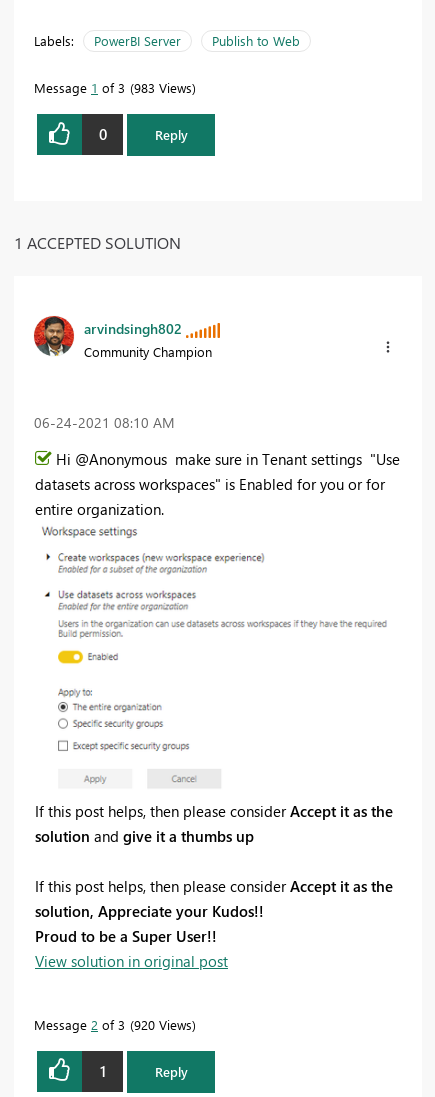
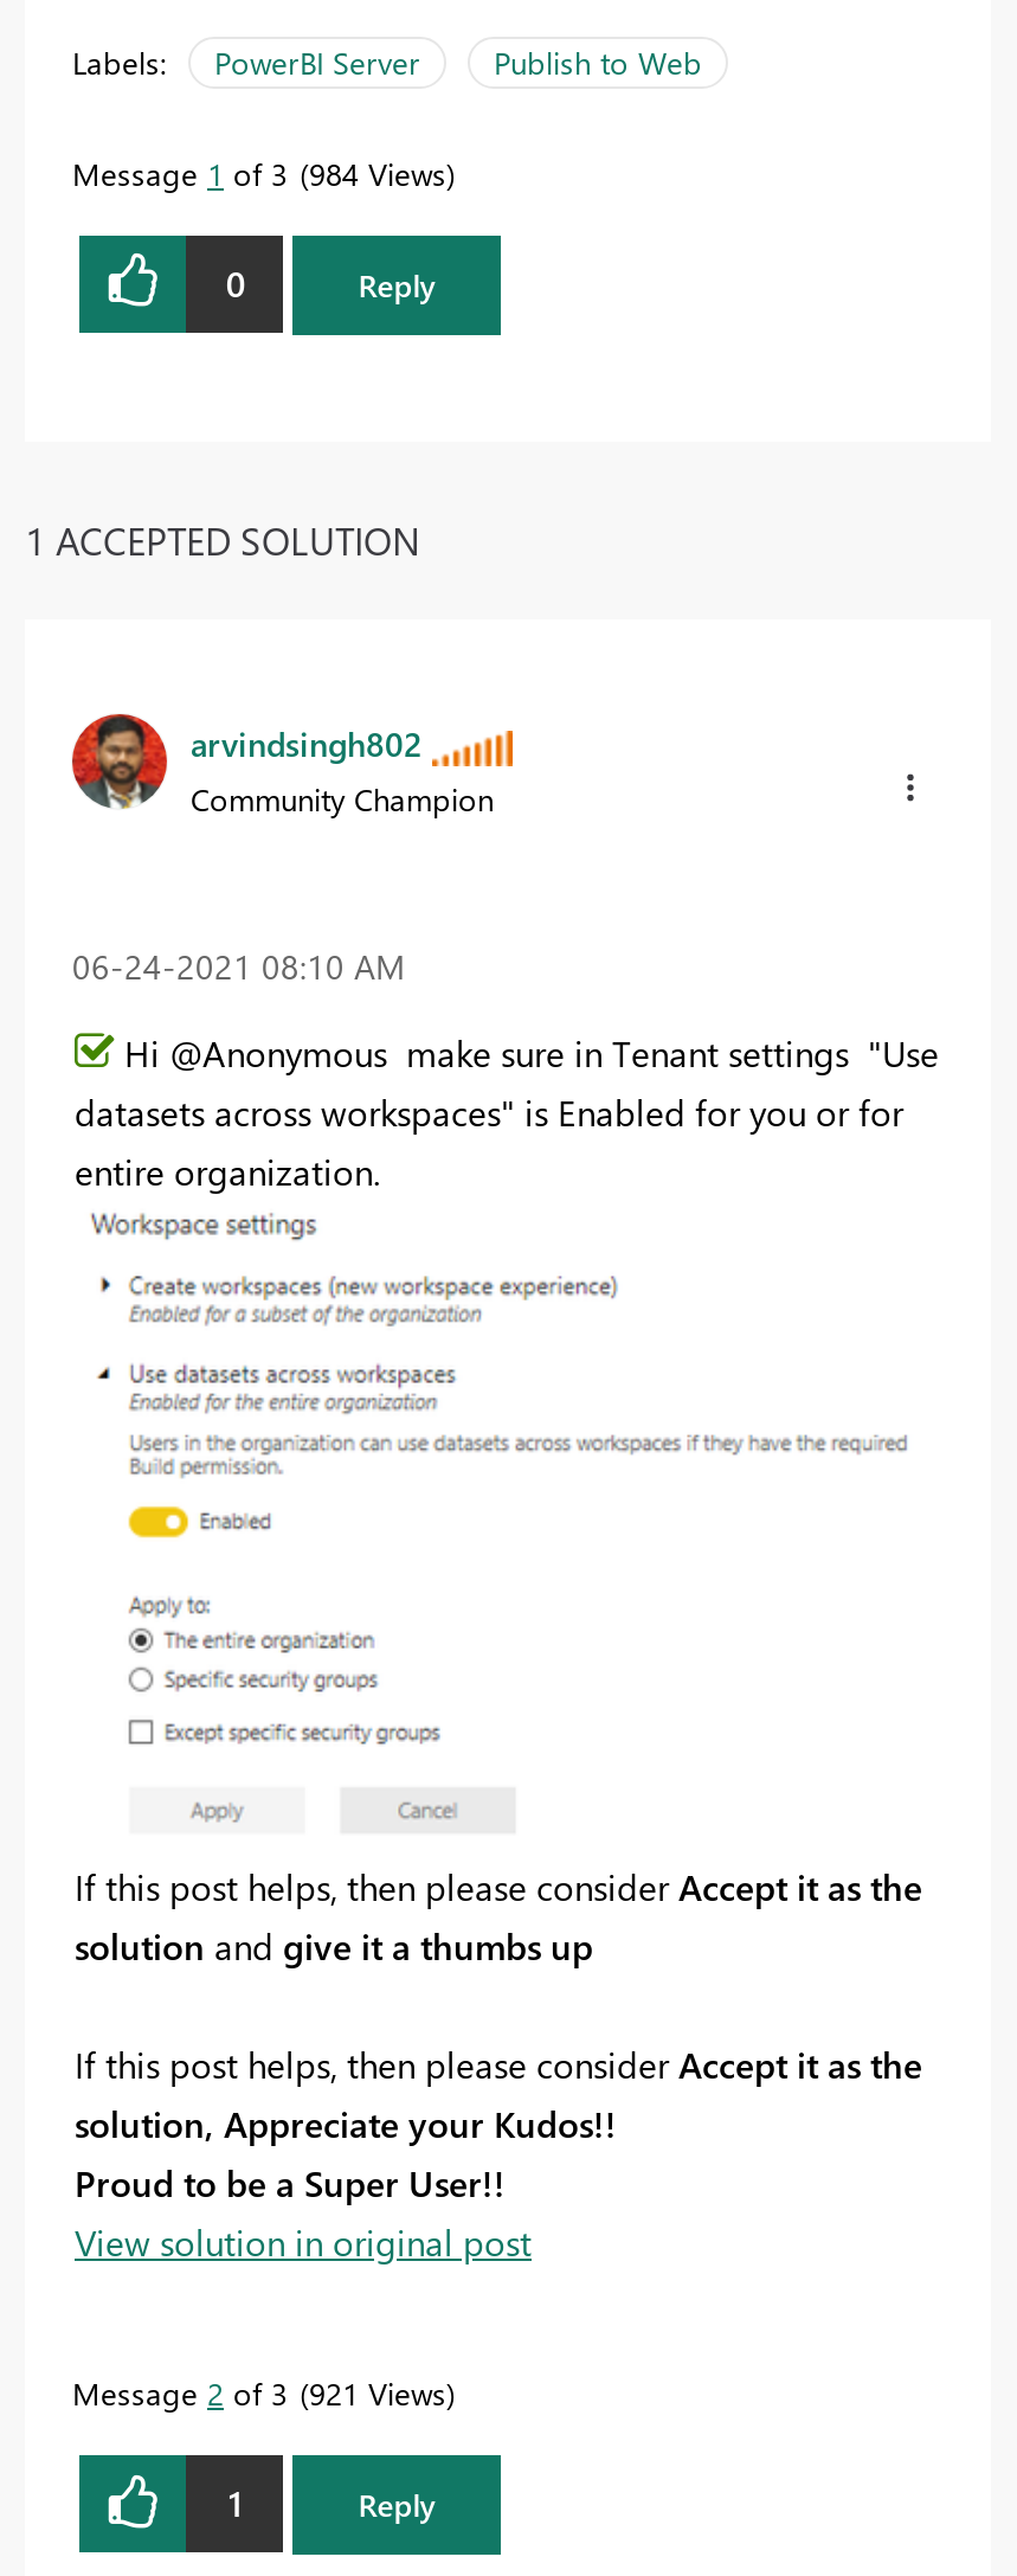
[34,79,192,96] Message 1 of 3 983 Views -> [72,152,446,192] Message 1 of 3 984 Views
[34,1016,192,1033] Message 2 of 3 920 Views -> [72,2372,446,2412] Message 2 of 3 921 Views

